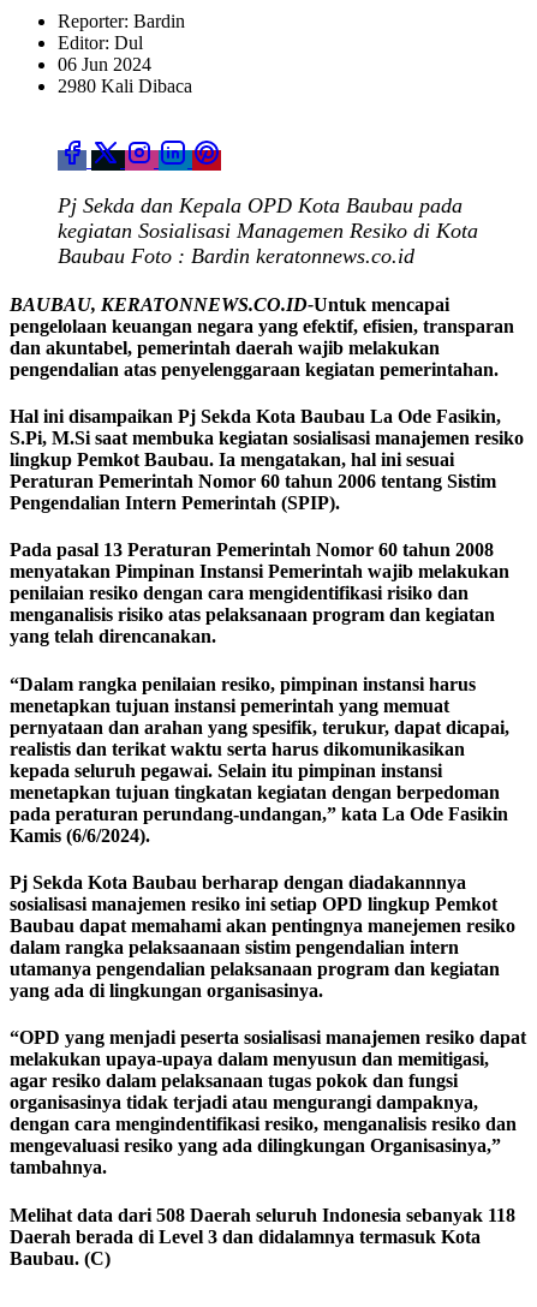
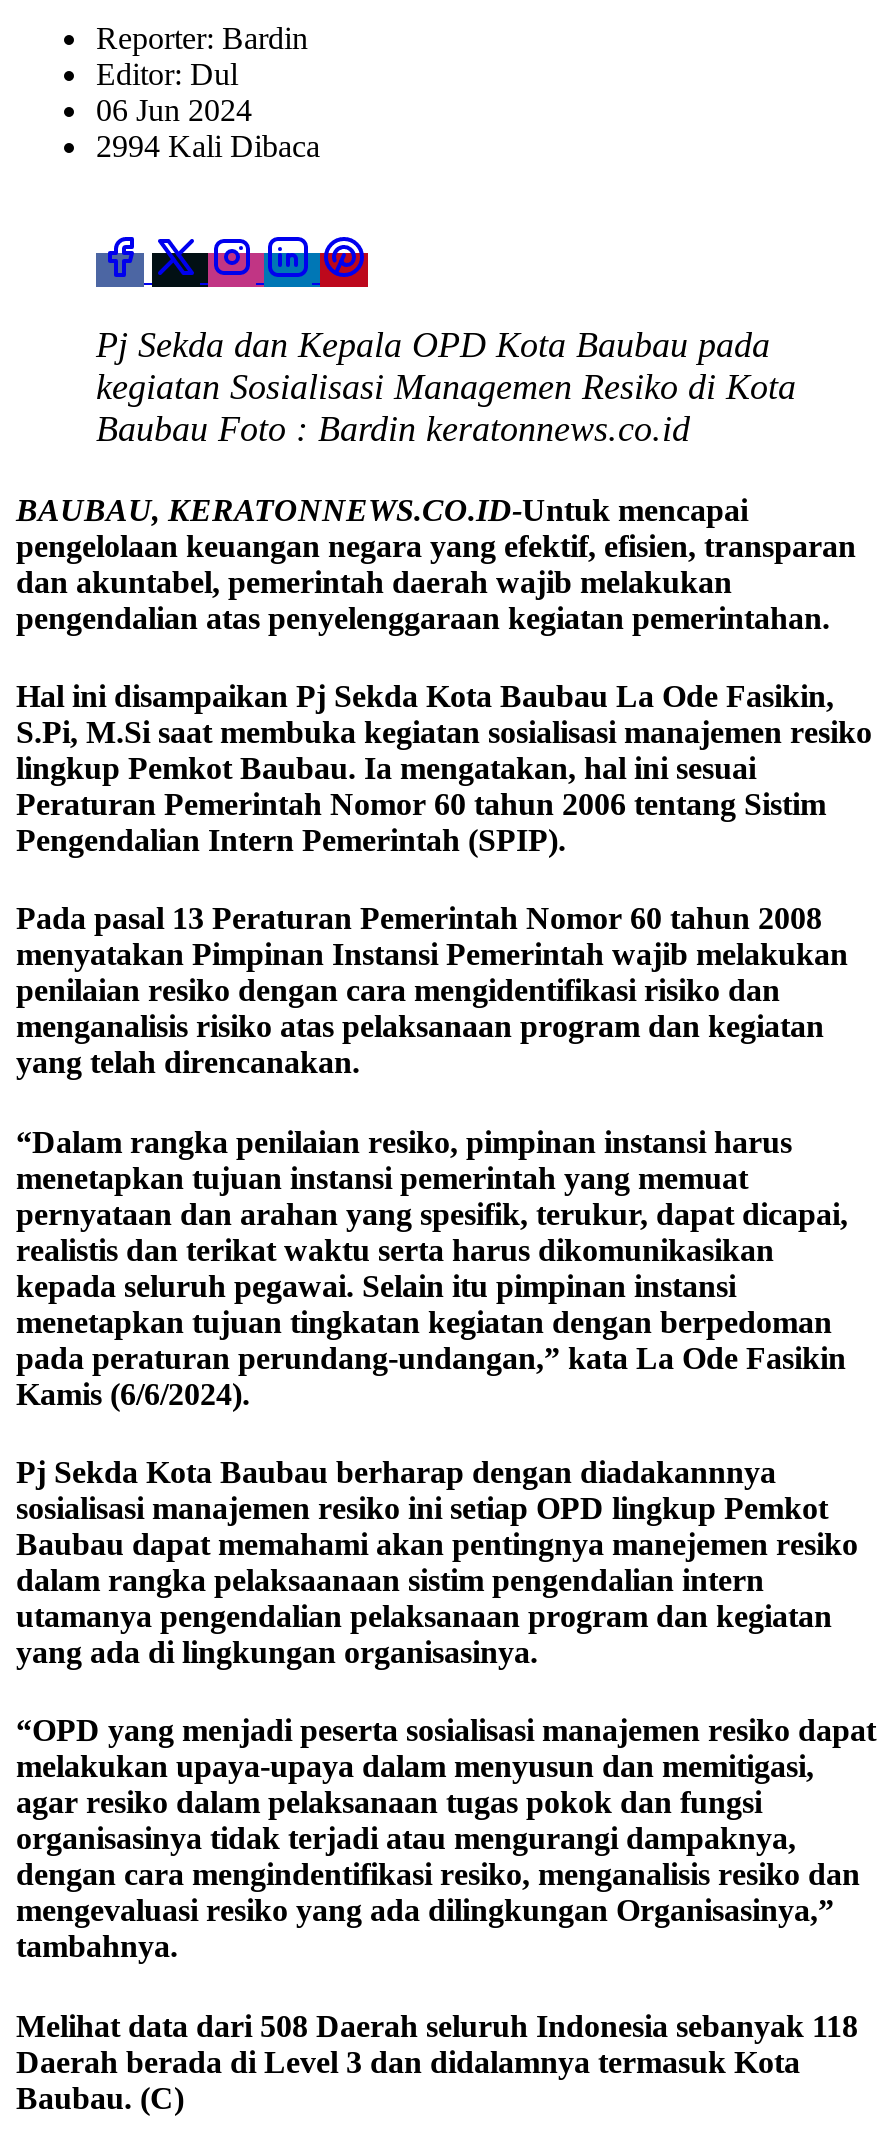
[58,75,192,96] 2980 Kali Dibaca -> [96,128,320,162] 2994 Kali Dibaca

